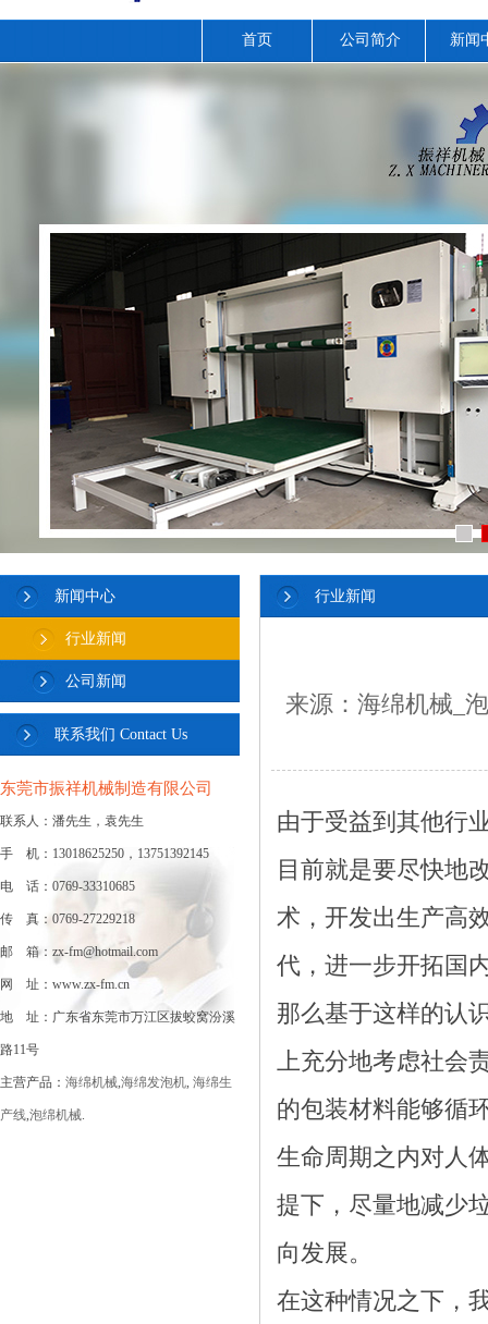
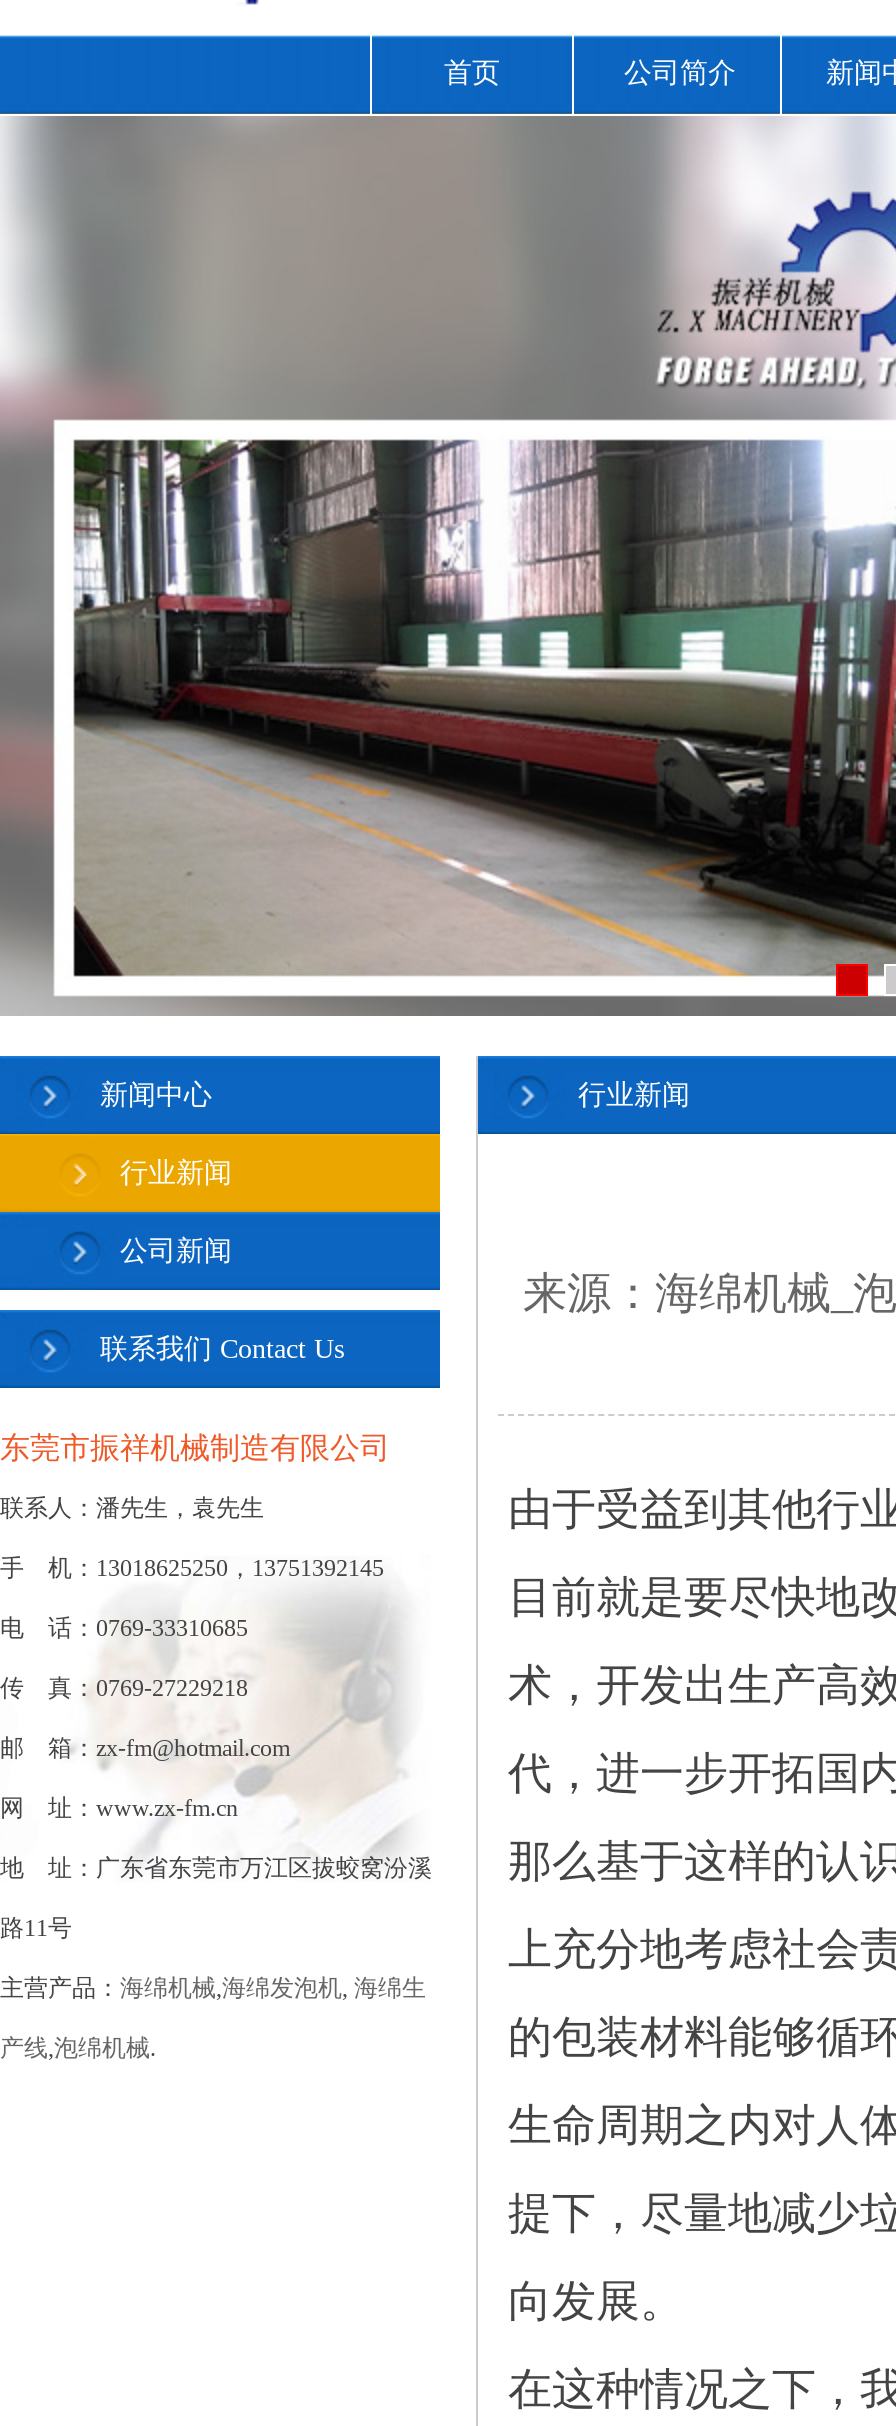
[3,63,485,552] [image] -> [6,116,890,1014] [image]

